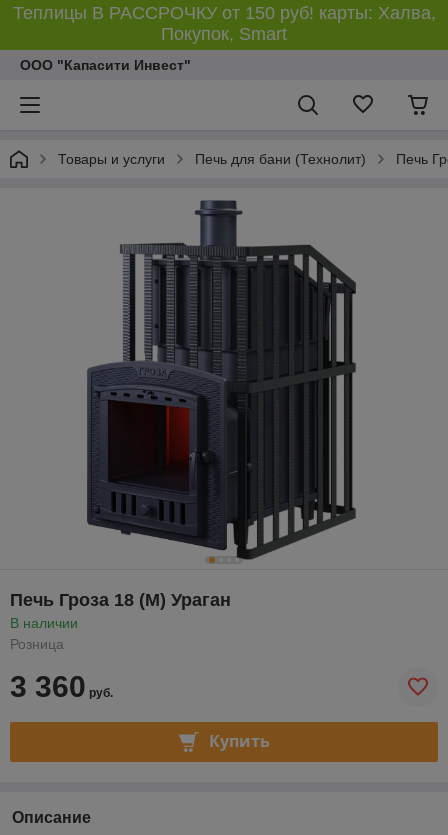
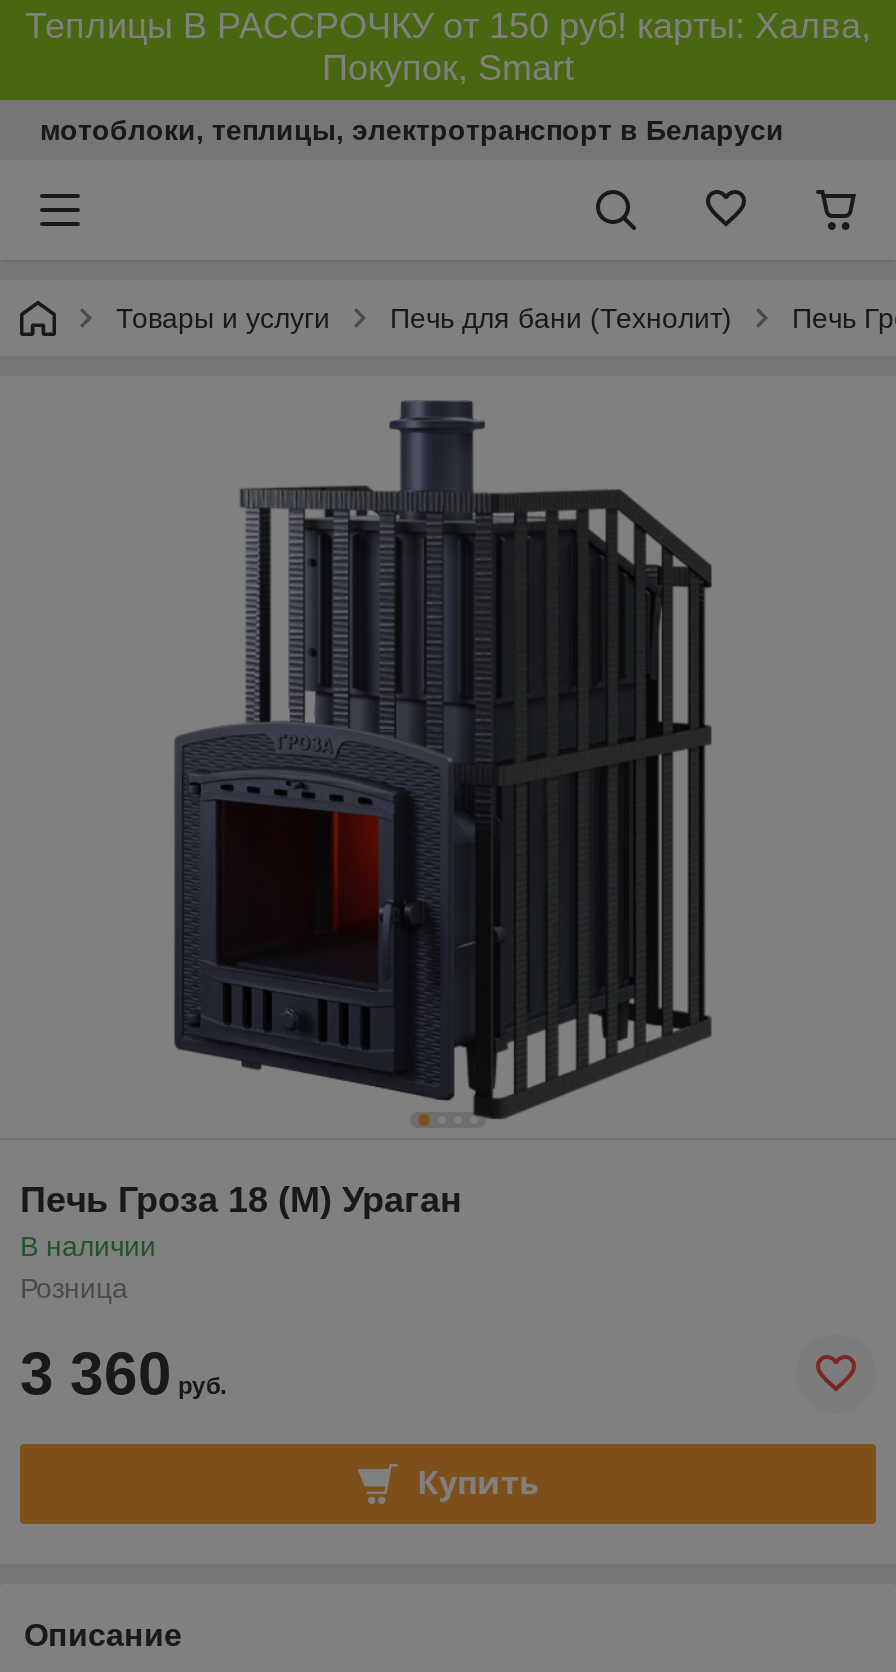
[20,57,191,73] ООО "Капасити Инвест" -> [40,114,784,146] мотоблоки, теплицы, электротранспорт в Беларуси

